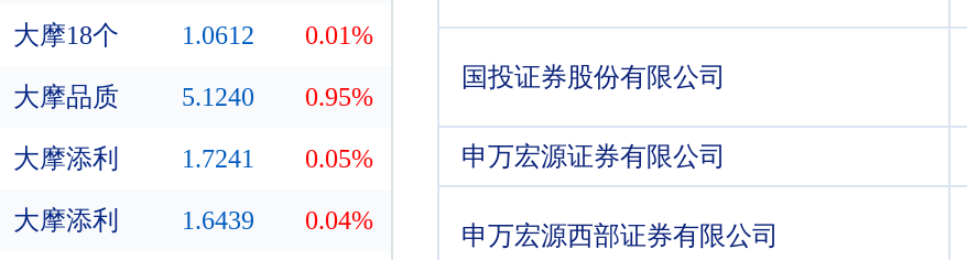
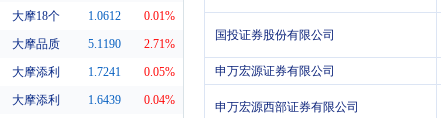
[182,82,254,112] 5.1240 -> [88,37,121,51] 5.1190
[305,82,373,112] 0.95% -> [144,37,175,51] 2.71%

